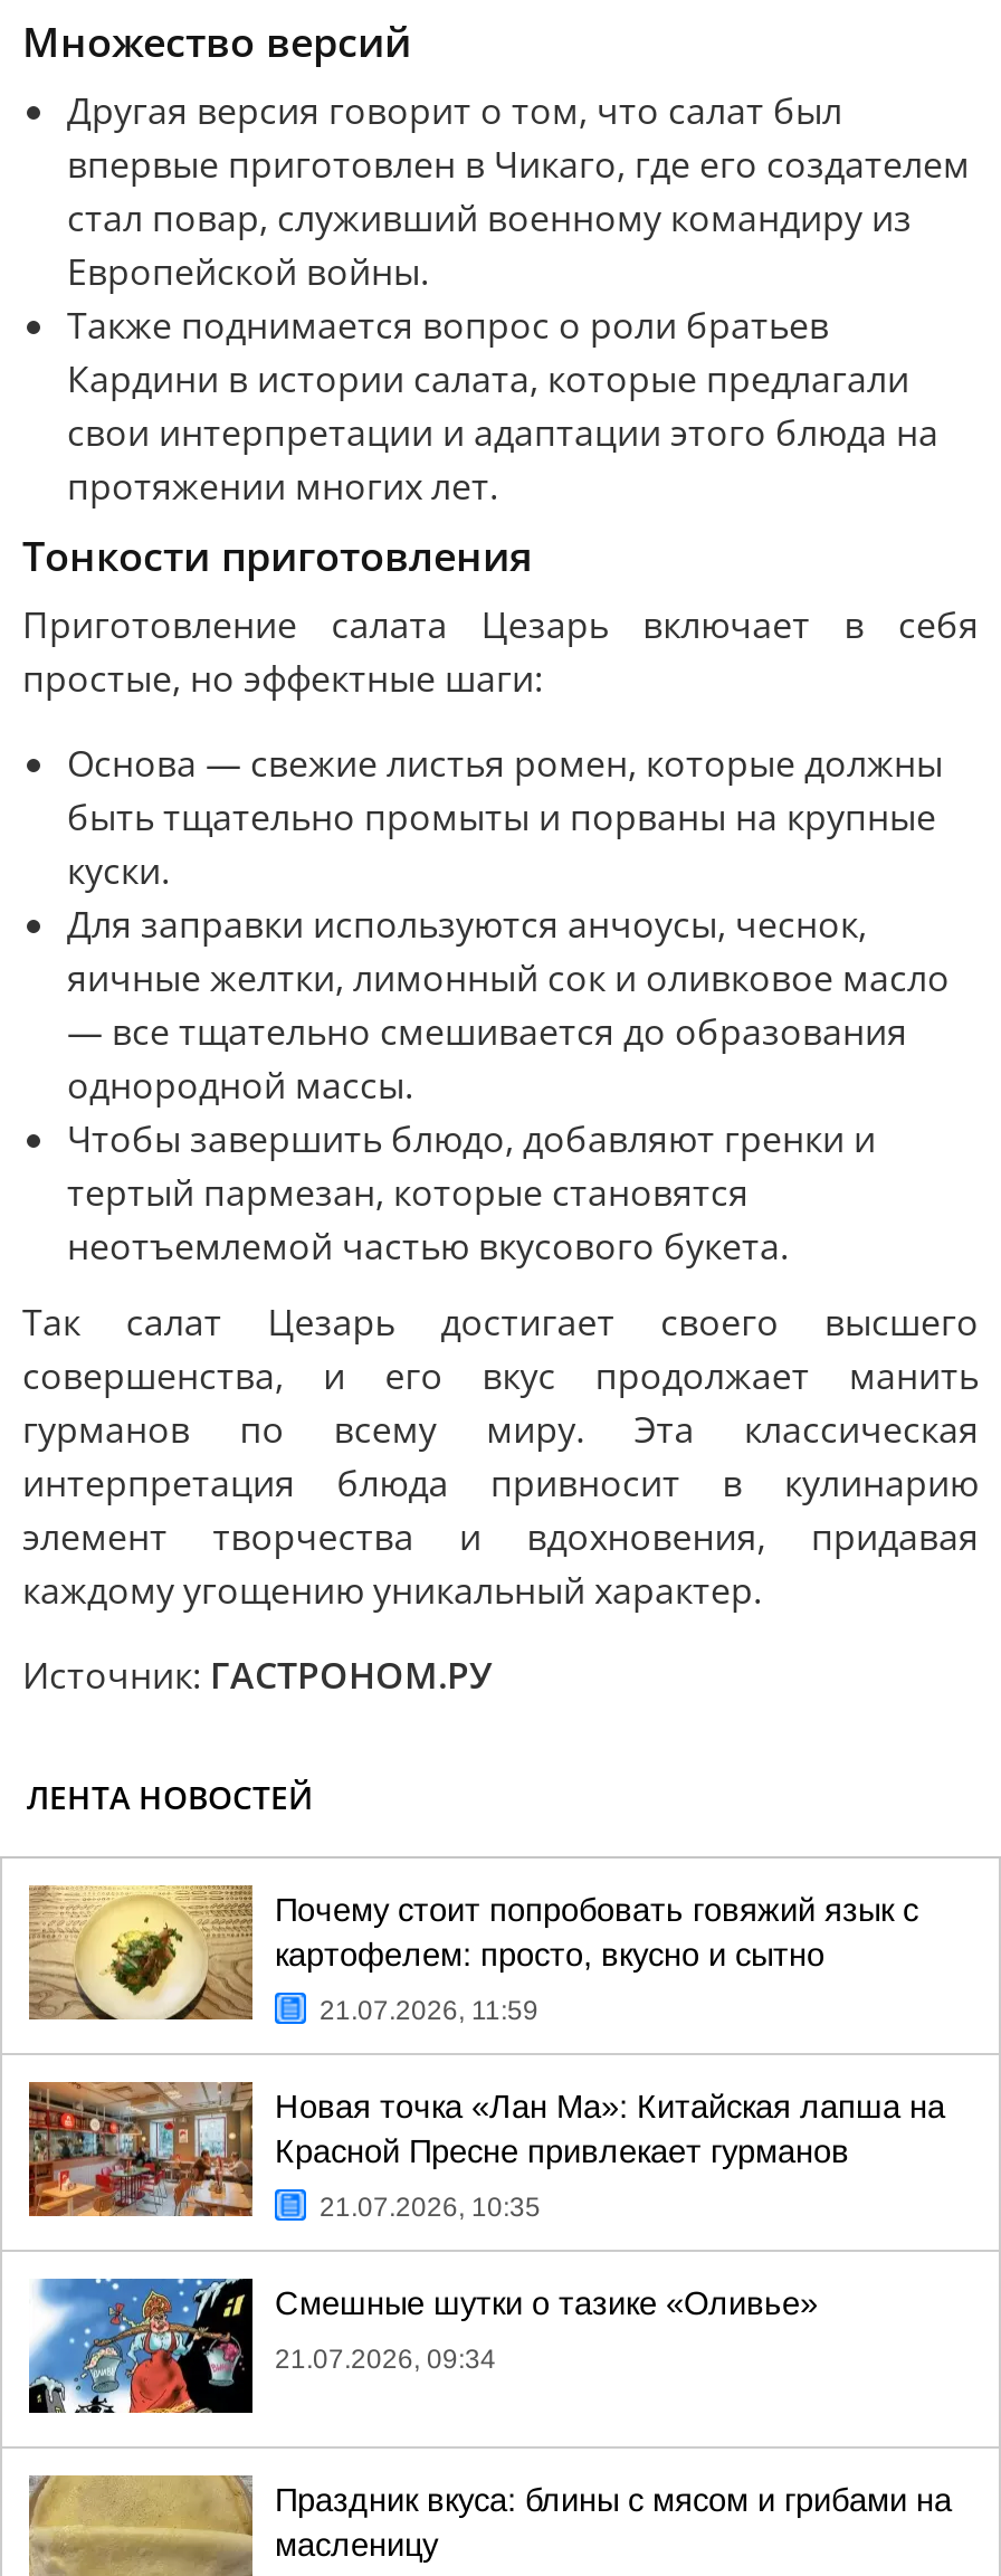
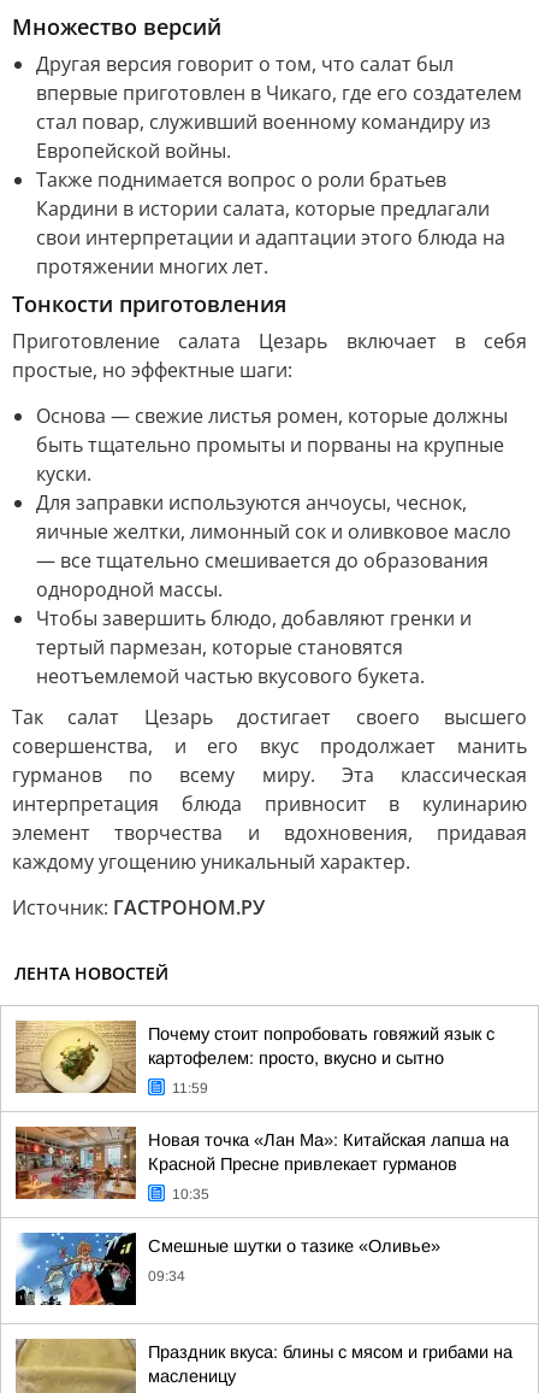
[320,1995,538,2026] 21.07.2026, 11:59 -> [172,1080,208,1097] 11:59
[320,2192,541,2223] 21.07.2026, 10:35 -> [172,1186,209,1203] 10:35
[275,2344,496,2375] 21.07.2026, 09:34 -> [148,1268,185,1285] 09:34

